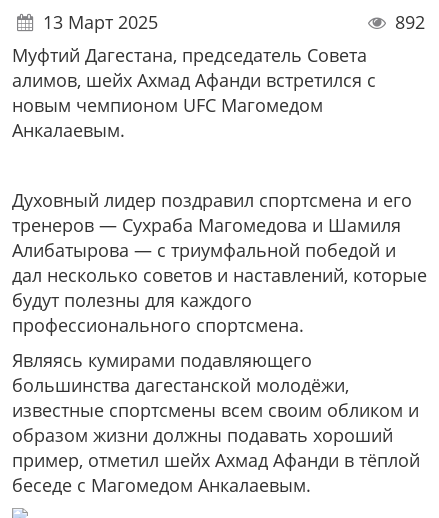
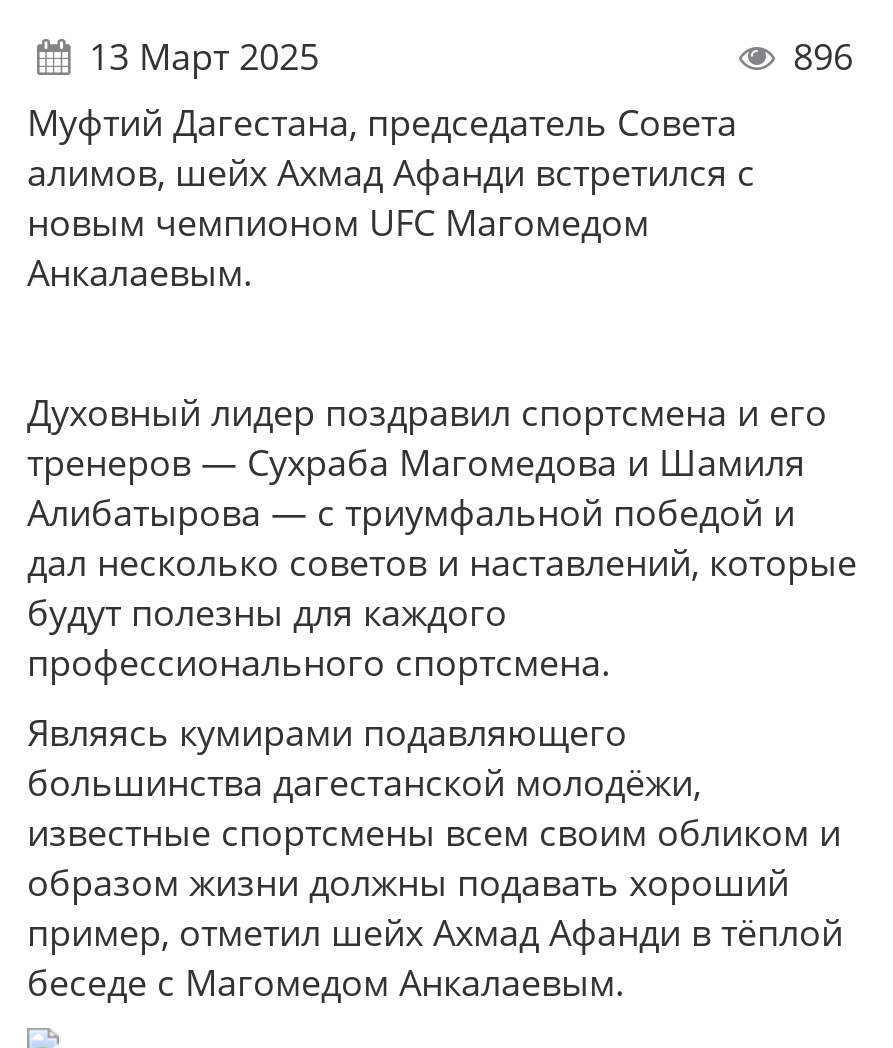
[395,10,425,34] 892 -> [793,32,853,80] 896

